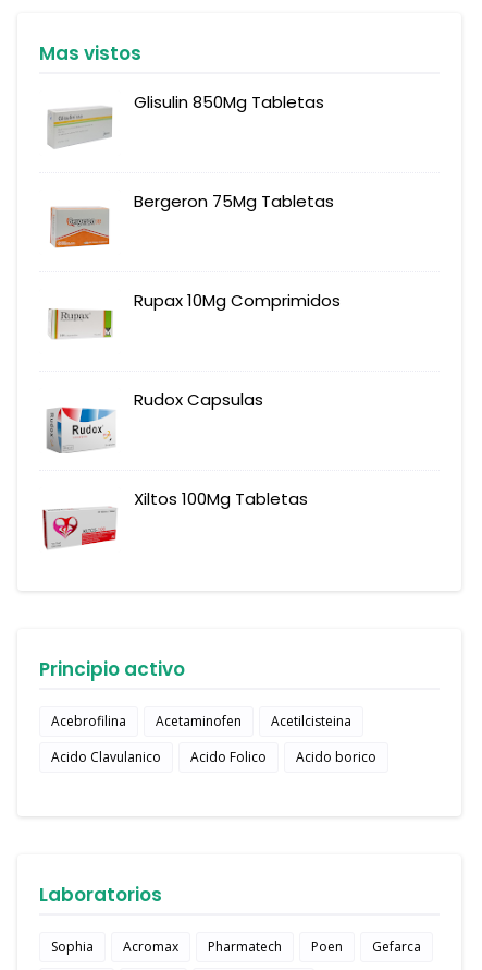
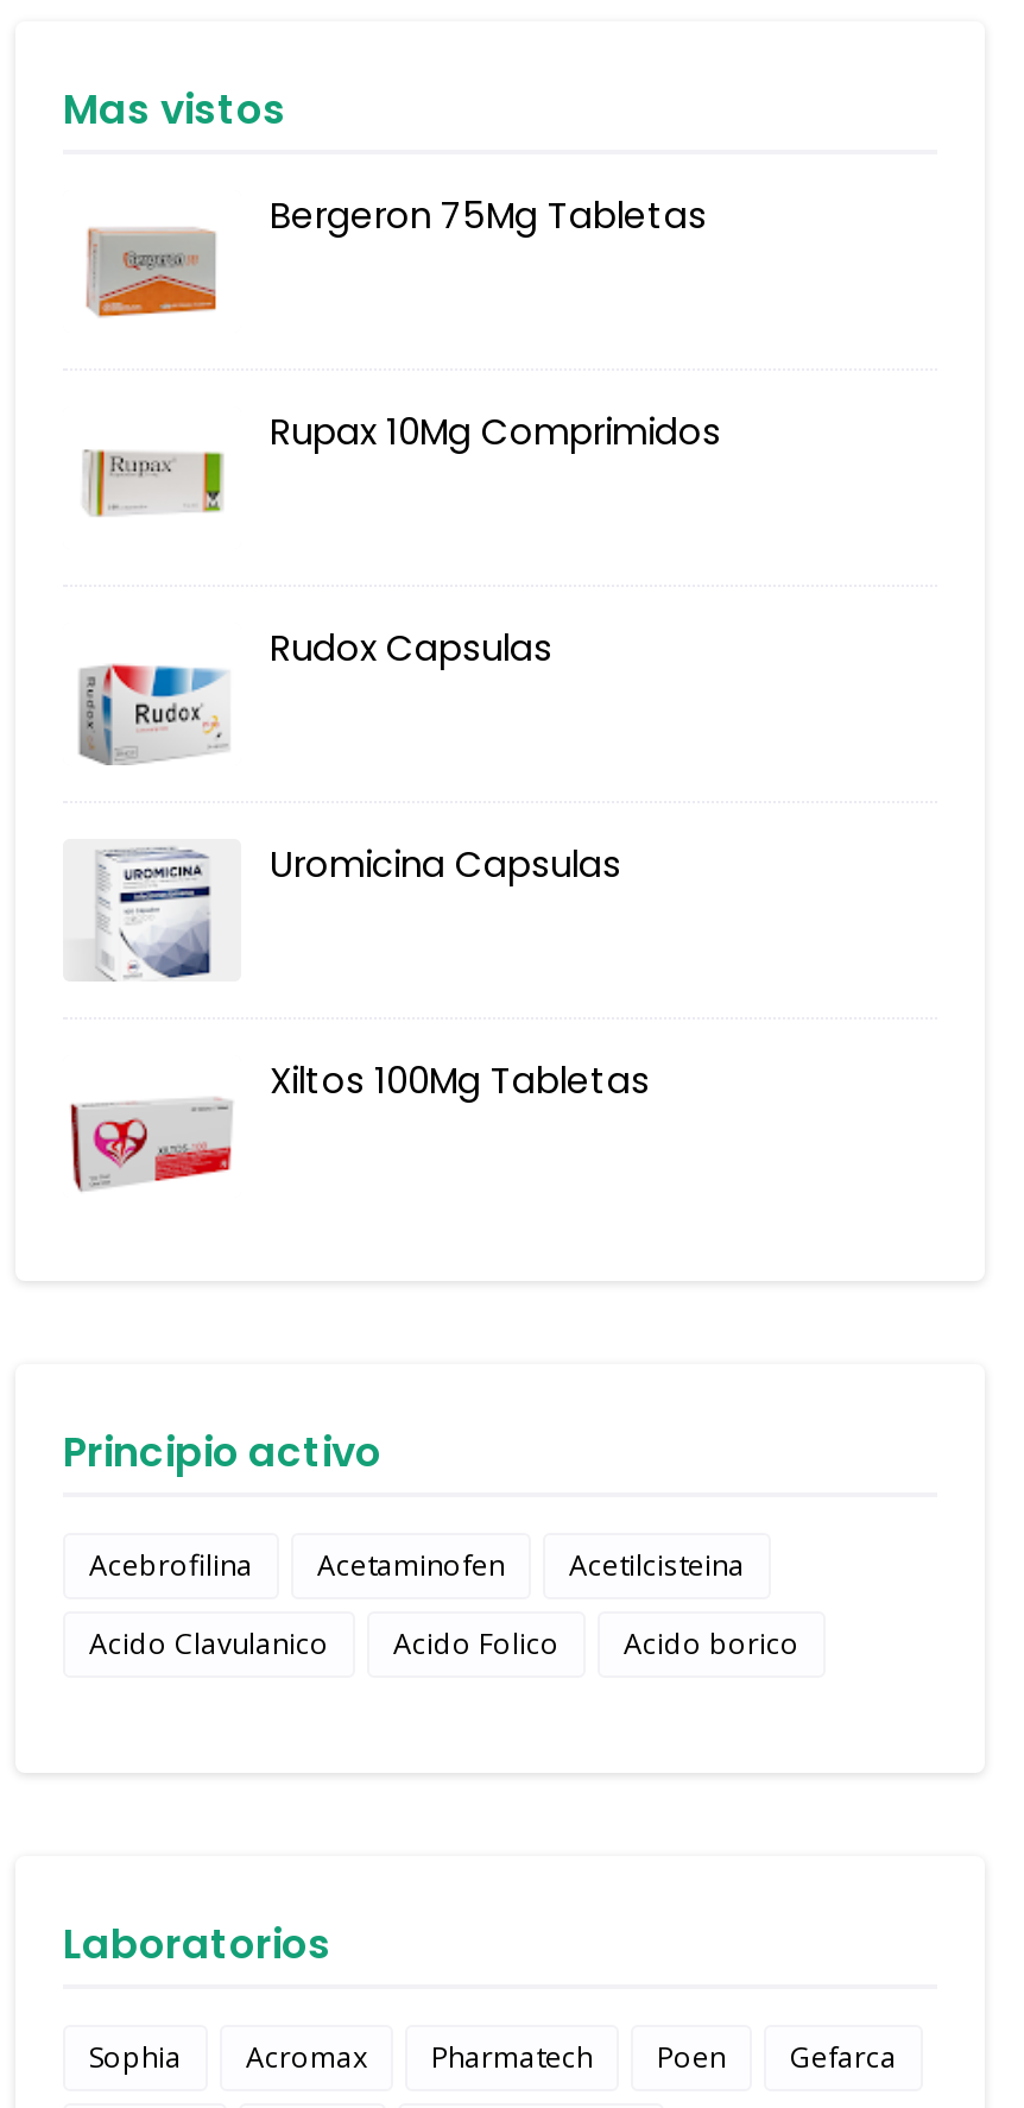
[47,91,324,149] [image] | Glisulin 850Mg Tabletas -> none
moved [49,190,341,411] -> [84,191,721,674]: [image] | Bergeron 75Mg Tabletas | Rupax 10Mg Comprimidos | Rudox Capsulas
none -> [65,840,621,982] [image] | Uromicina Capsulas
moved [47,405,114,454] -> [80,661,227,768]: [image]

